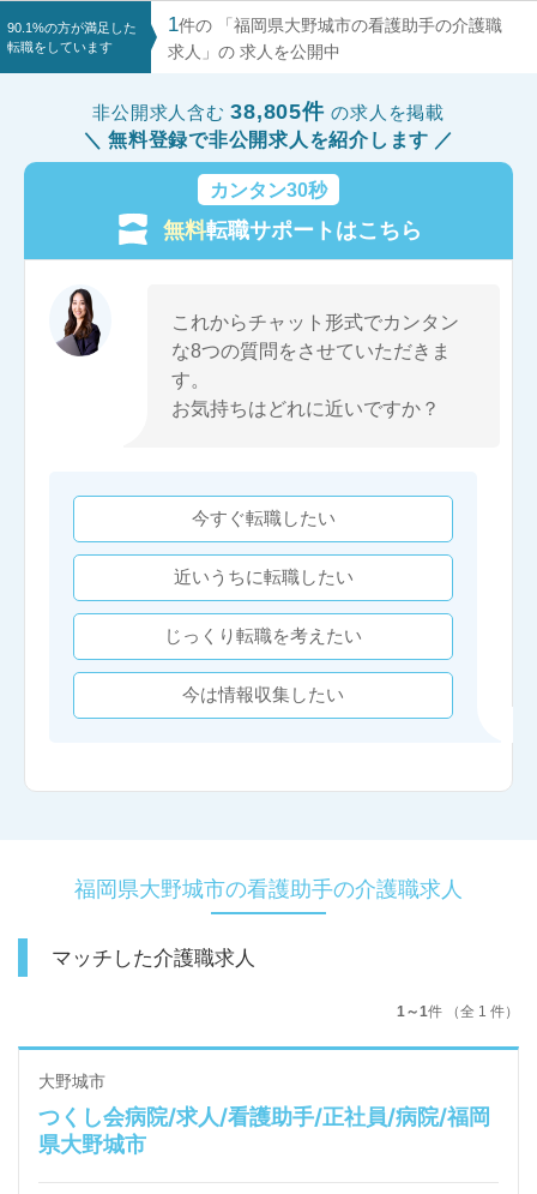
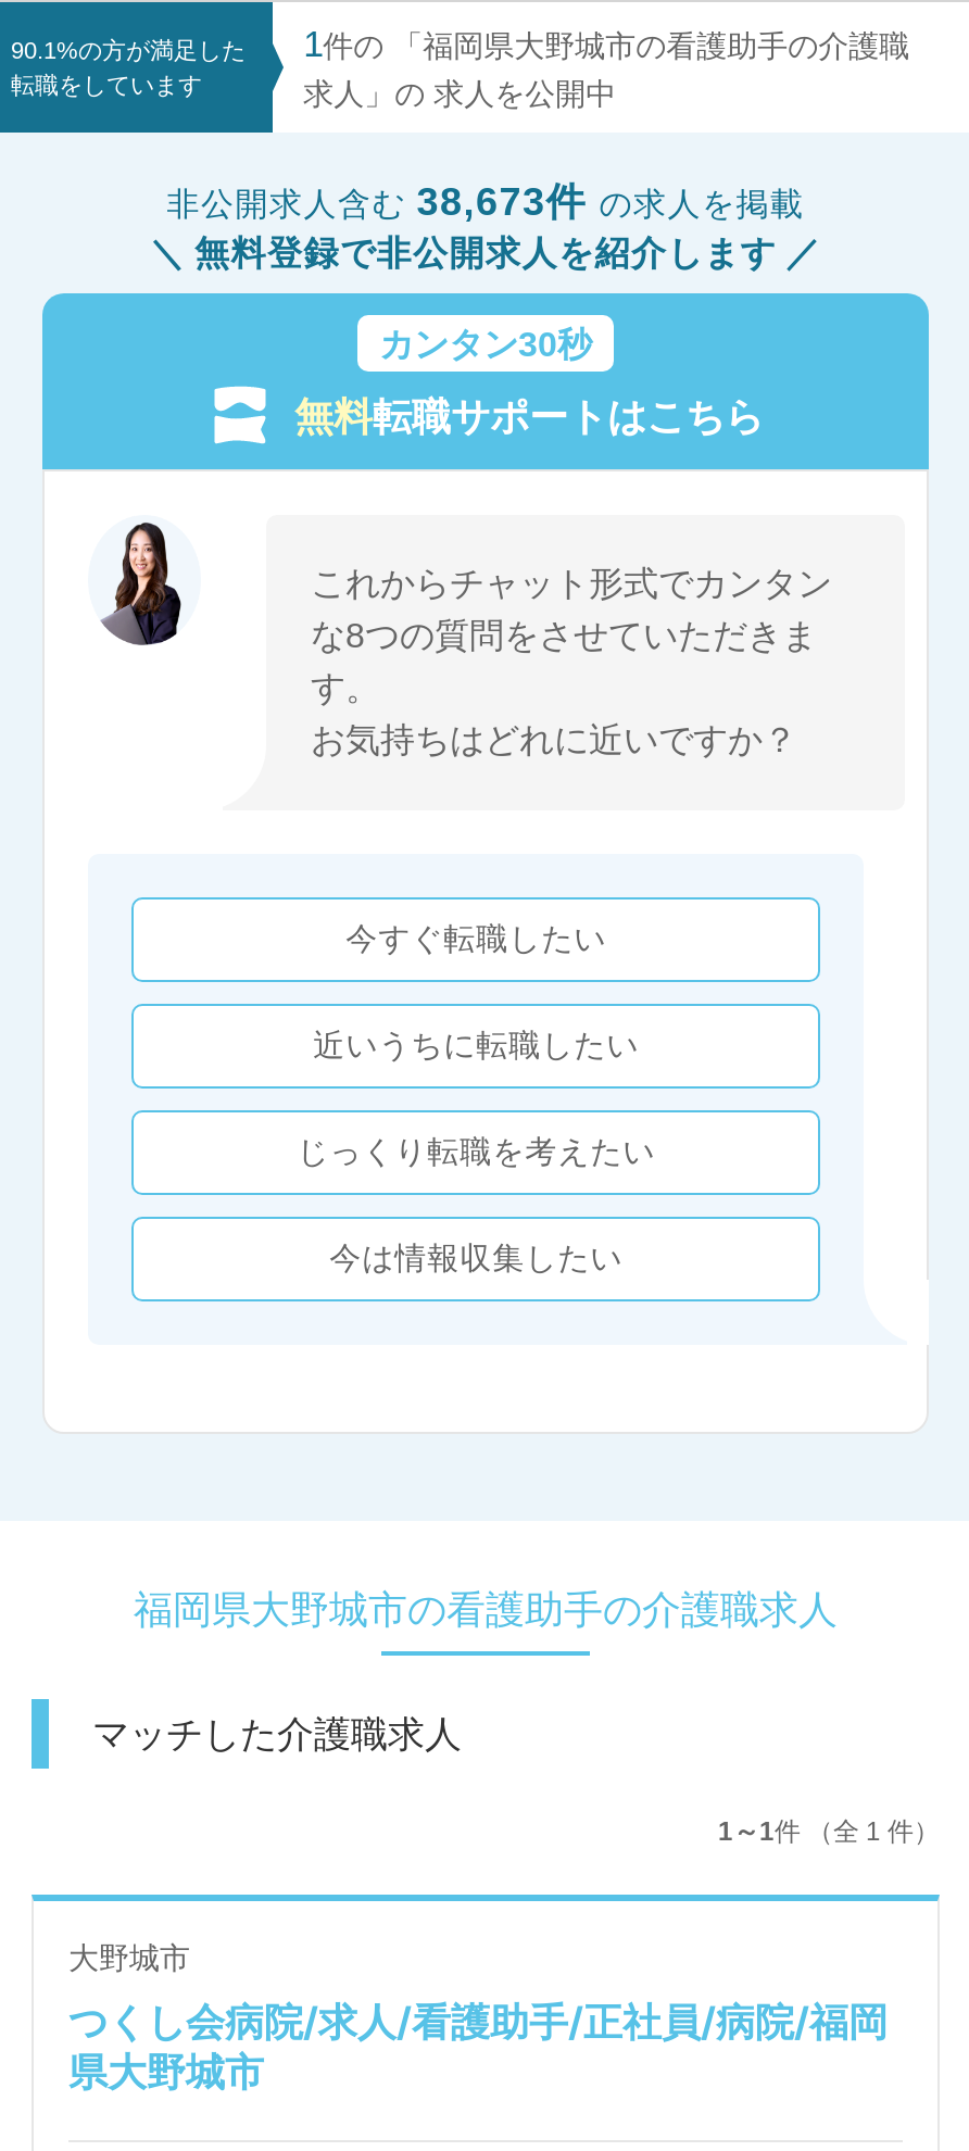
[93,99,444,123] 非公開求人含む38,805件の求人を掲載 -> [167,179,805,223] 非公開求人含む38,673件の求人を掲載

